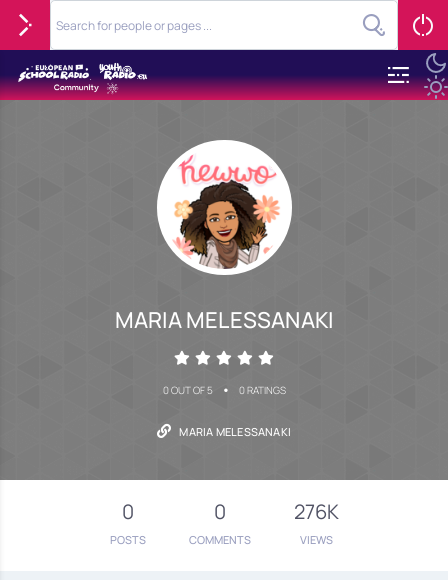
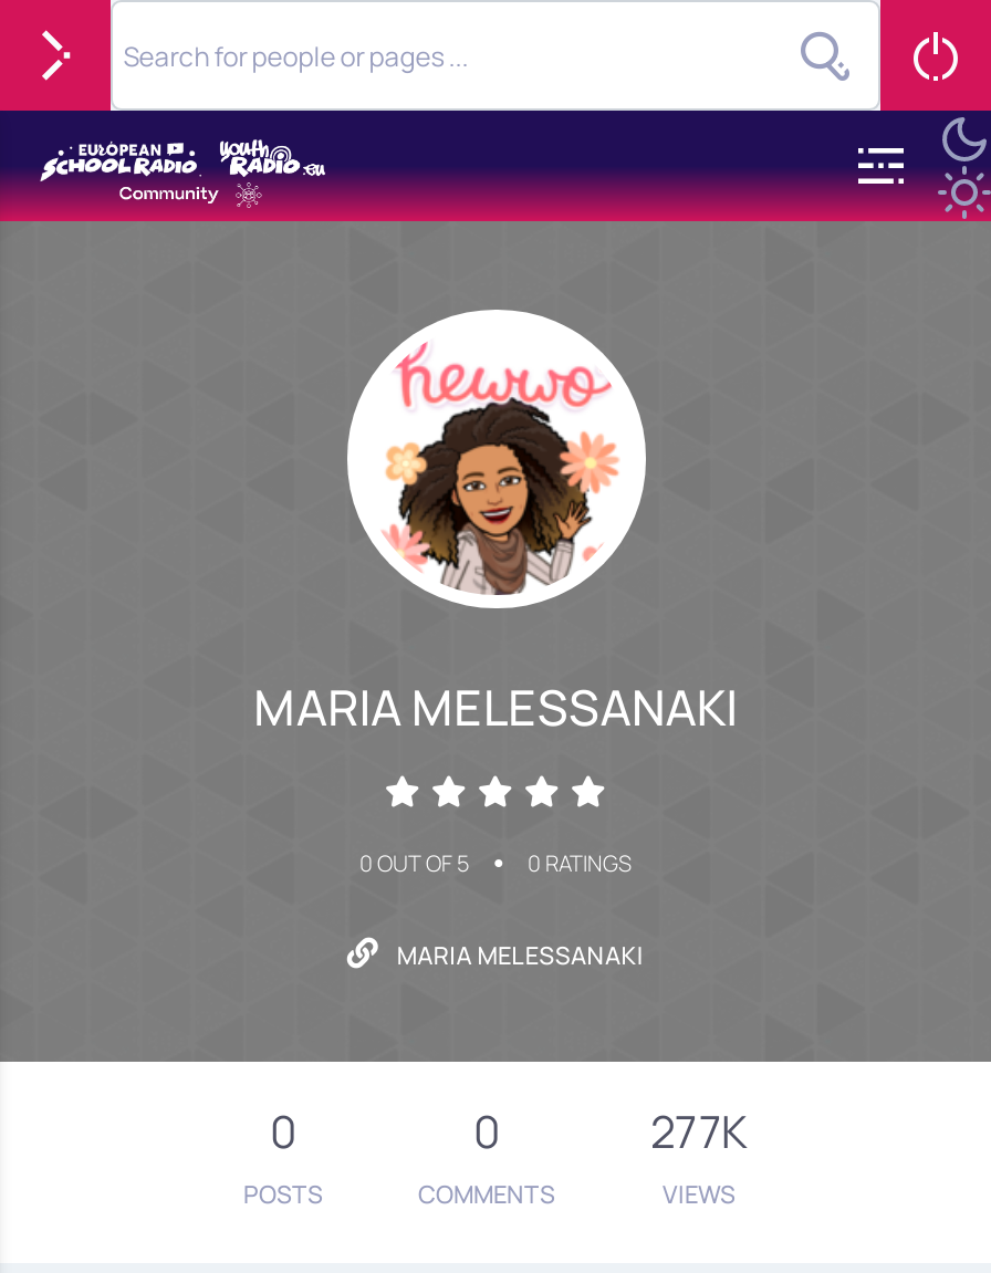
[293,498,338,525] 276K -> [650,1102,748,1161] 277K

